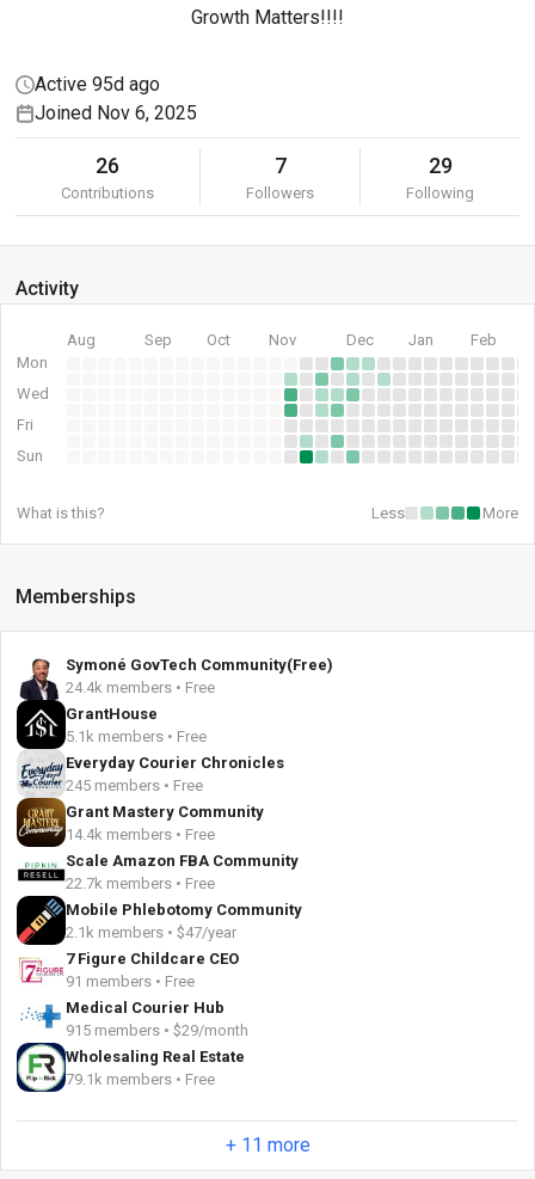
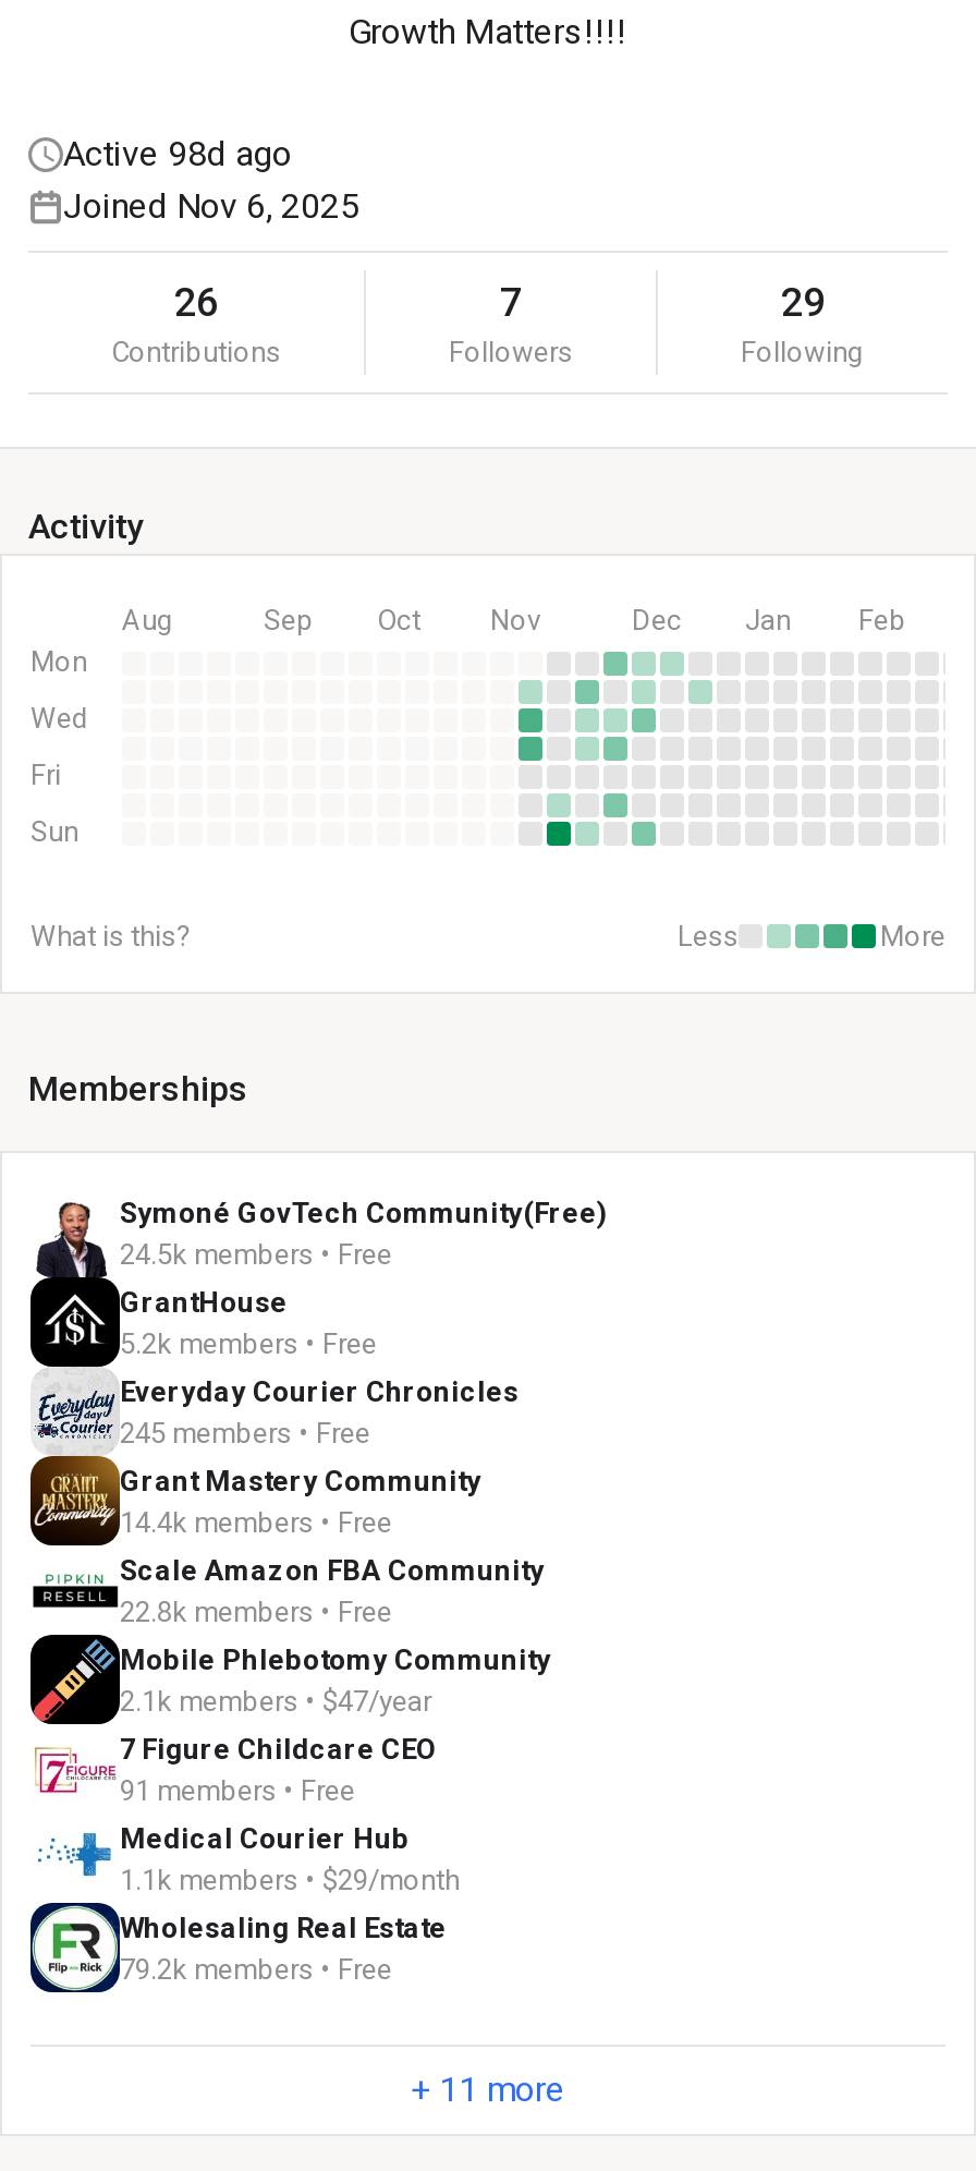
[35,73,160,96] Active 95d ago -> [63,133,292,174] Active 98d ago
[66,678,215,696] 24.4k members • Free -> [120,1238,392,1271] 24.5k members • Free
[66,727,207,745] 5.1k members • Free -> [120,1327,377,1360] 5.2k members • Free
[66,874,215,892] 22.7k members • Free -> [120,1596,392,1628] 22.8k members • Free
[66,1021,248,1039] 915 members • $29/month -> [120,1864,460,1896] 1.1k members • $29/month
[66,1070,215,1088] 79.1k members • Free -> [120,1953,392,1986] 79.2k members • Free

